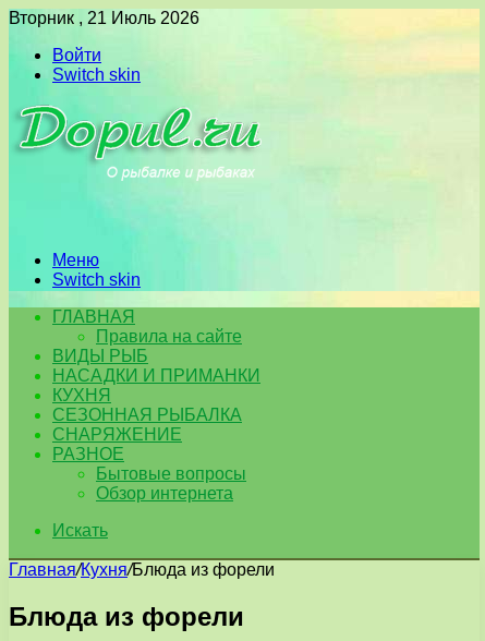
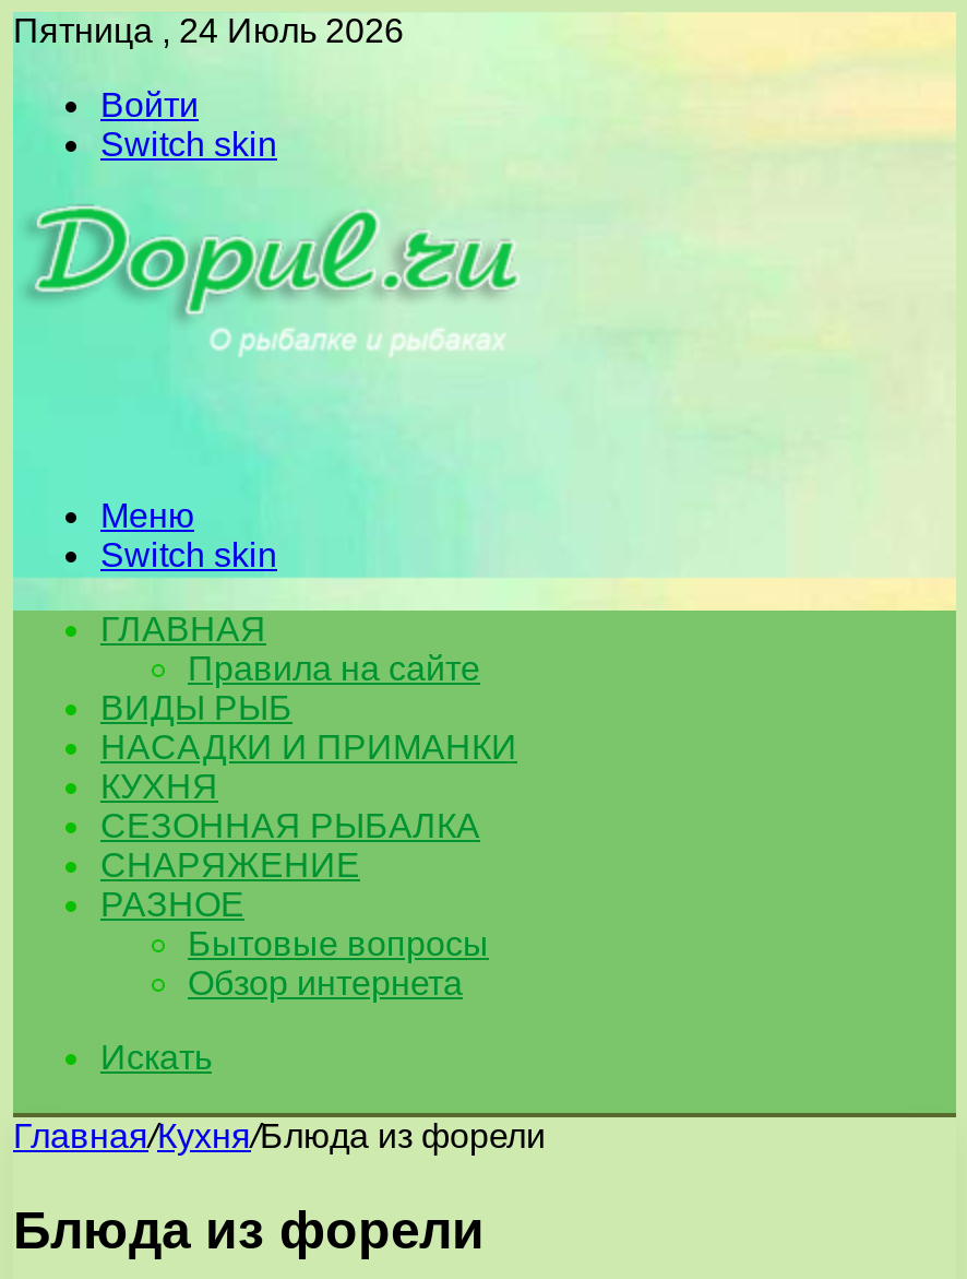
[9,9,199,27] Вторник , 21 Июль 2026 -> [13,12,404,49] Пятница , 24 Июль 2026

